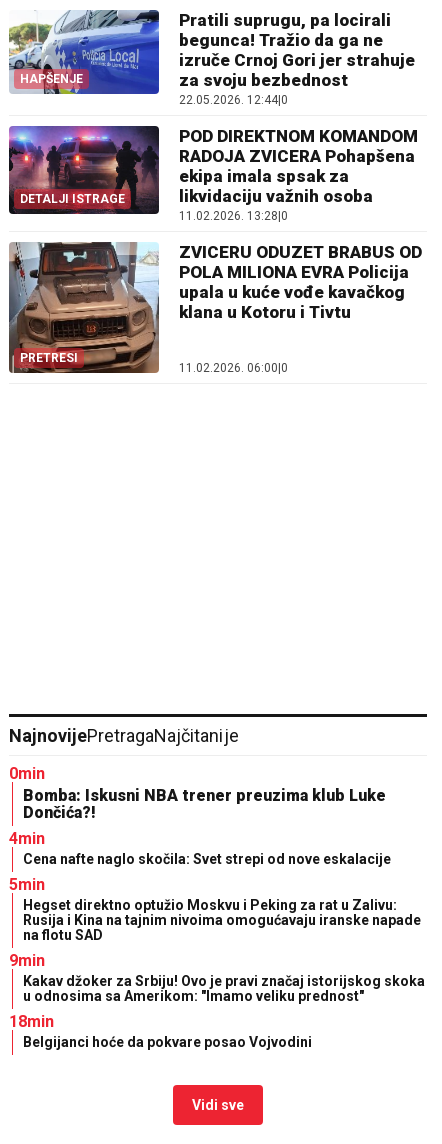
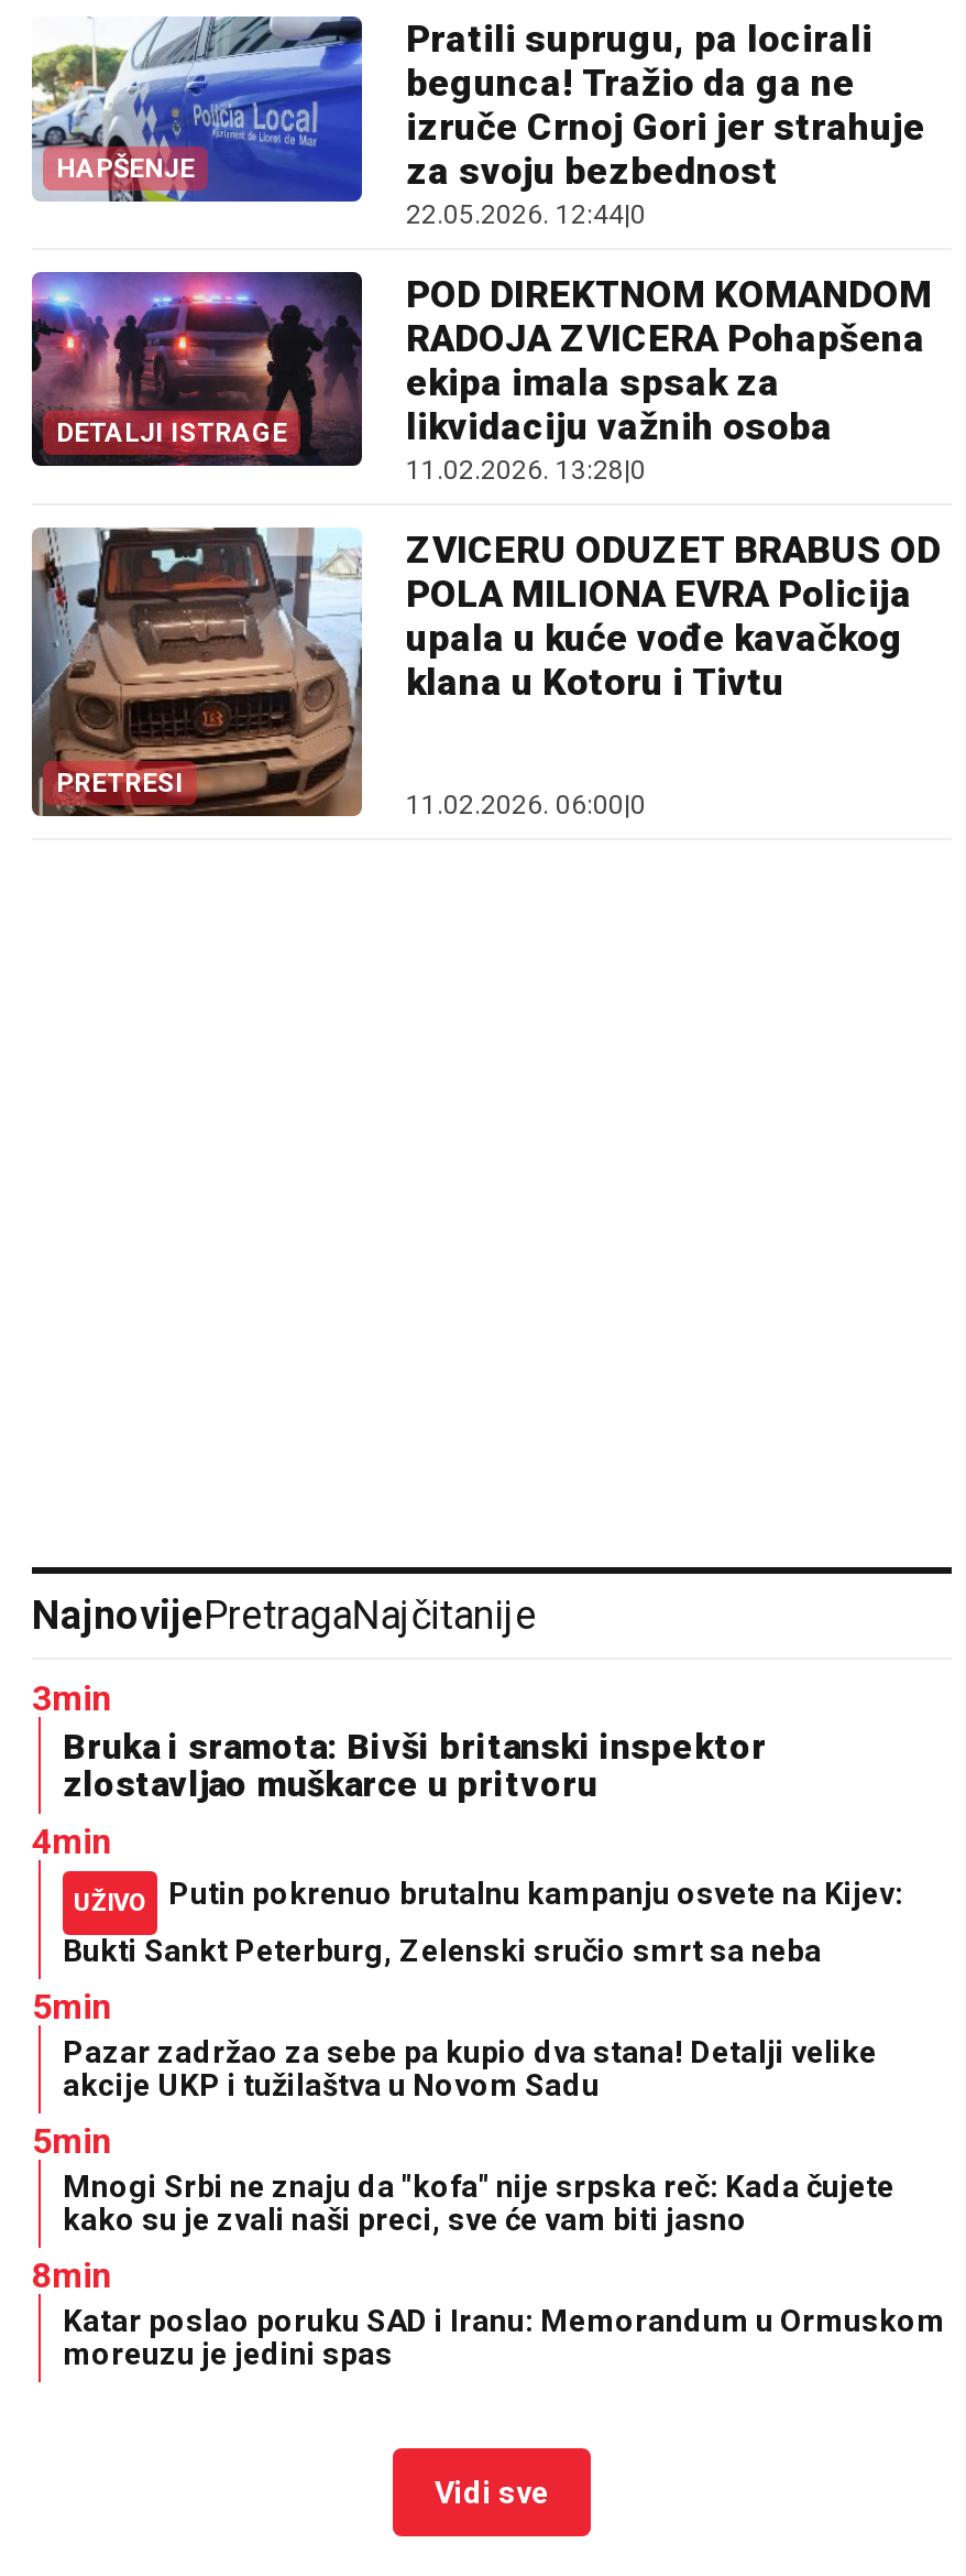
[9,764,386,822] 0min | Bomba: Iskusni NBA trener preuzima klub Luke | Dončića?! -> [32,1677,767,1804] 3min | Bruka i sramota: Bivši britanski inspektor | zlostavljao muškarce u pritvoru
[23,851,391,867] Cena nafte naglo skočila: Svet strepi od nove eskalacije -> [63,1875,903,1967] UŽIVO | Putin pokrenuo brutalnu kampanju osvete na Kijev: | Bukti Sankt Peterburg, Zelenski sručio smrt sa neba
[9,897,425,1050] Hegset direktno optužio Moskvu i Peking za rat u Zalivu: | Rusija i Kina na tajnim nivoima omogućavaju iranske napade | na flotu SAD | 9min | Kakav džoker za Srbiju! Ovo je pravi značaj istorijskog skoka | u odnosima sa Amerikom: "Imamo veliku prednost" | 18min | Belgijanci hoće da pokvare posao Vojvodini -> [32,2033,945,2370] Pazar zadržao za sebe pa kupio dva stana! Detalji velike | akcije UKP i tužilaštva u Novom Sadu | 5min | Mnogi Srbi ne znaju da "kofa" nije srpska reč: Kada čujete | kako su je zvali naši preci, sve će vam biti jasno | 8min | Katar poslao poruku SAD i Iranu: Memorandum u Ormuskom | moreuzu je jedini spas

